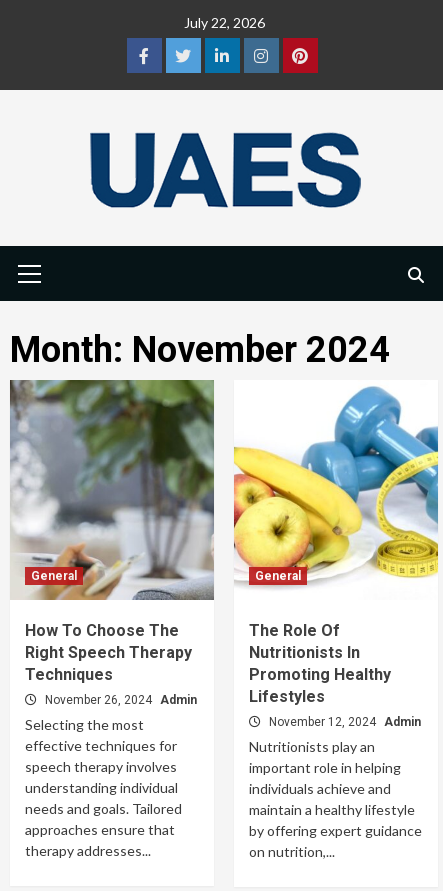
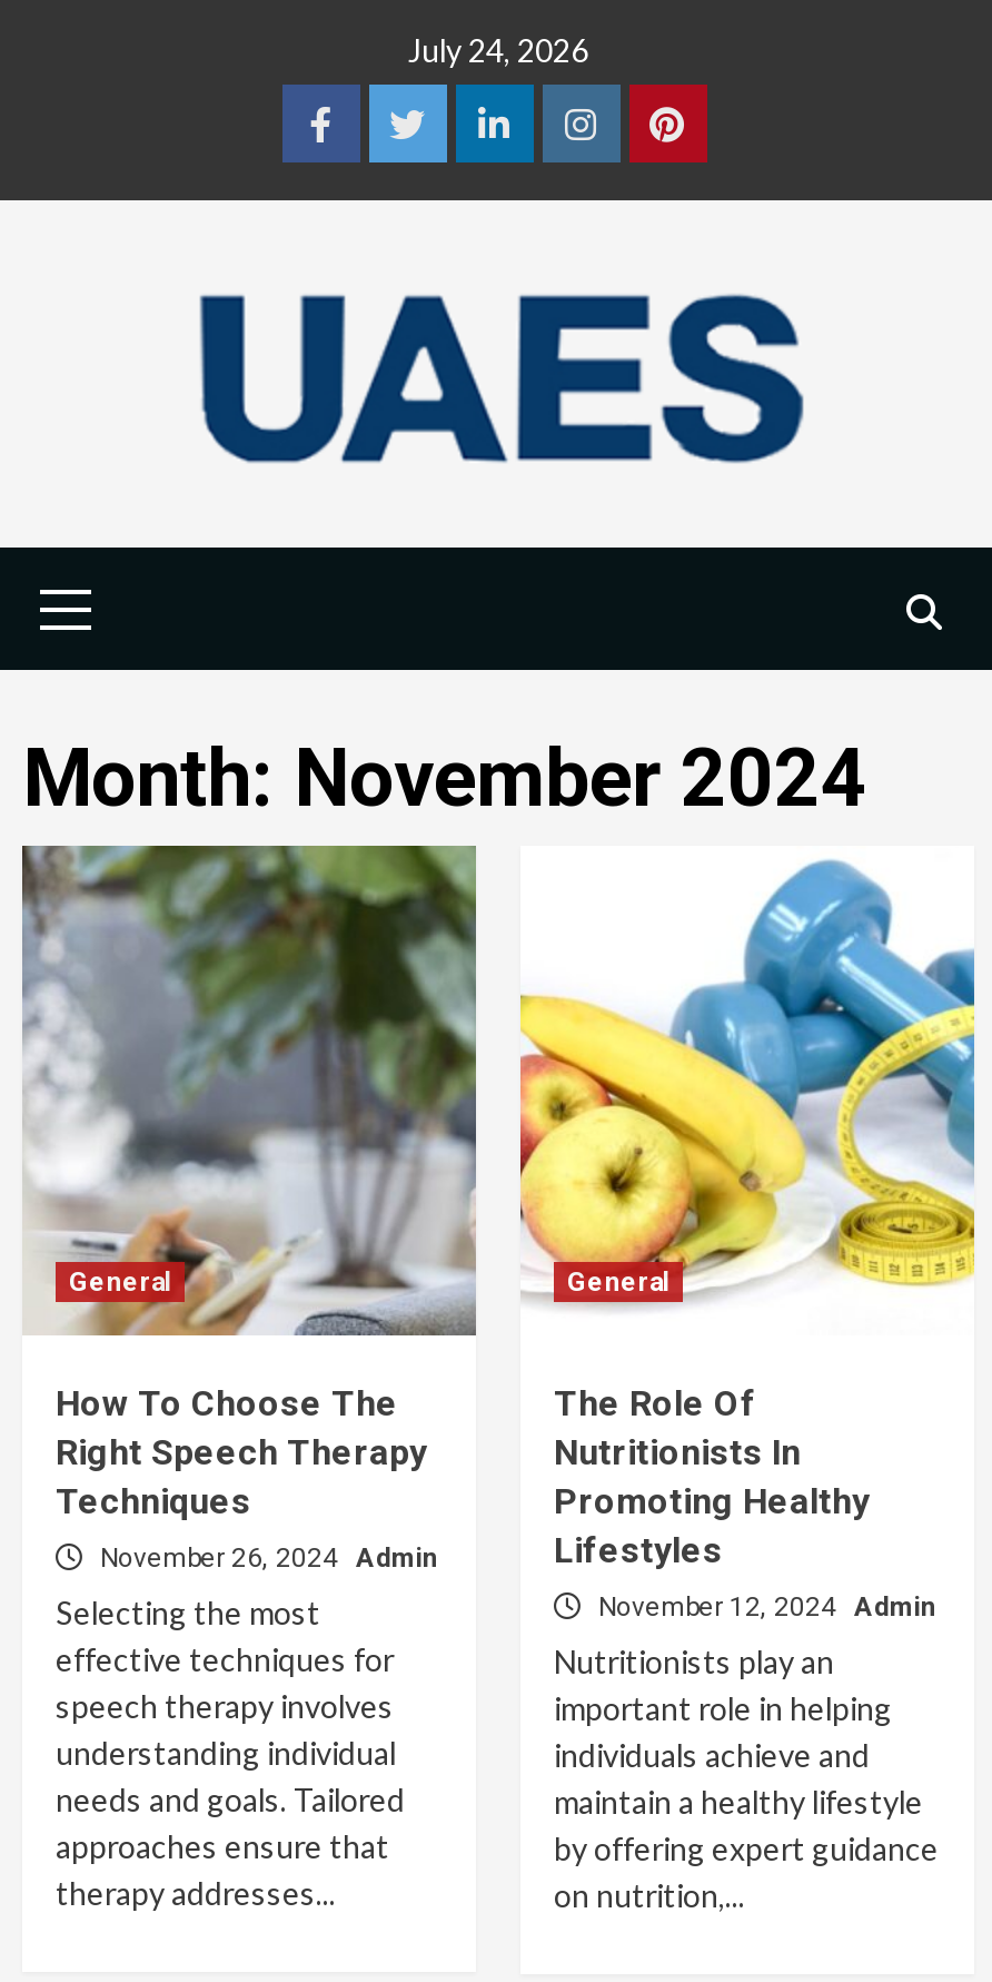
[183,14,264,31] July 22, 2026 -> [408,31,588,69] July 24, 2026

